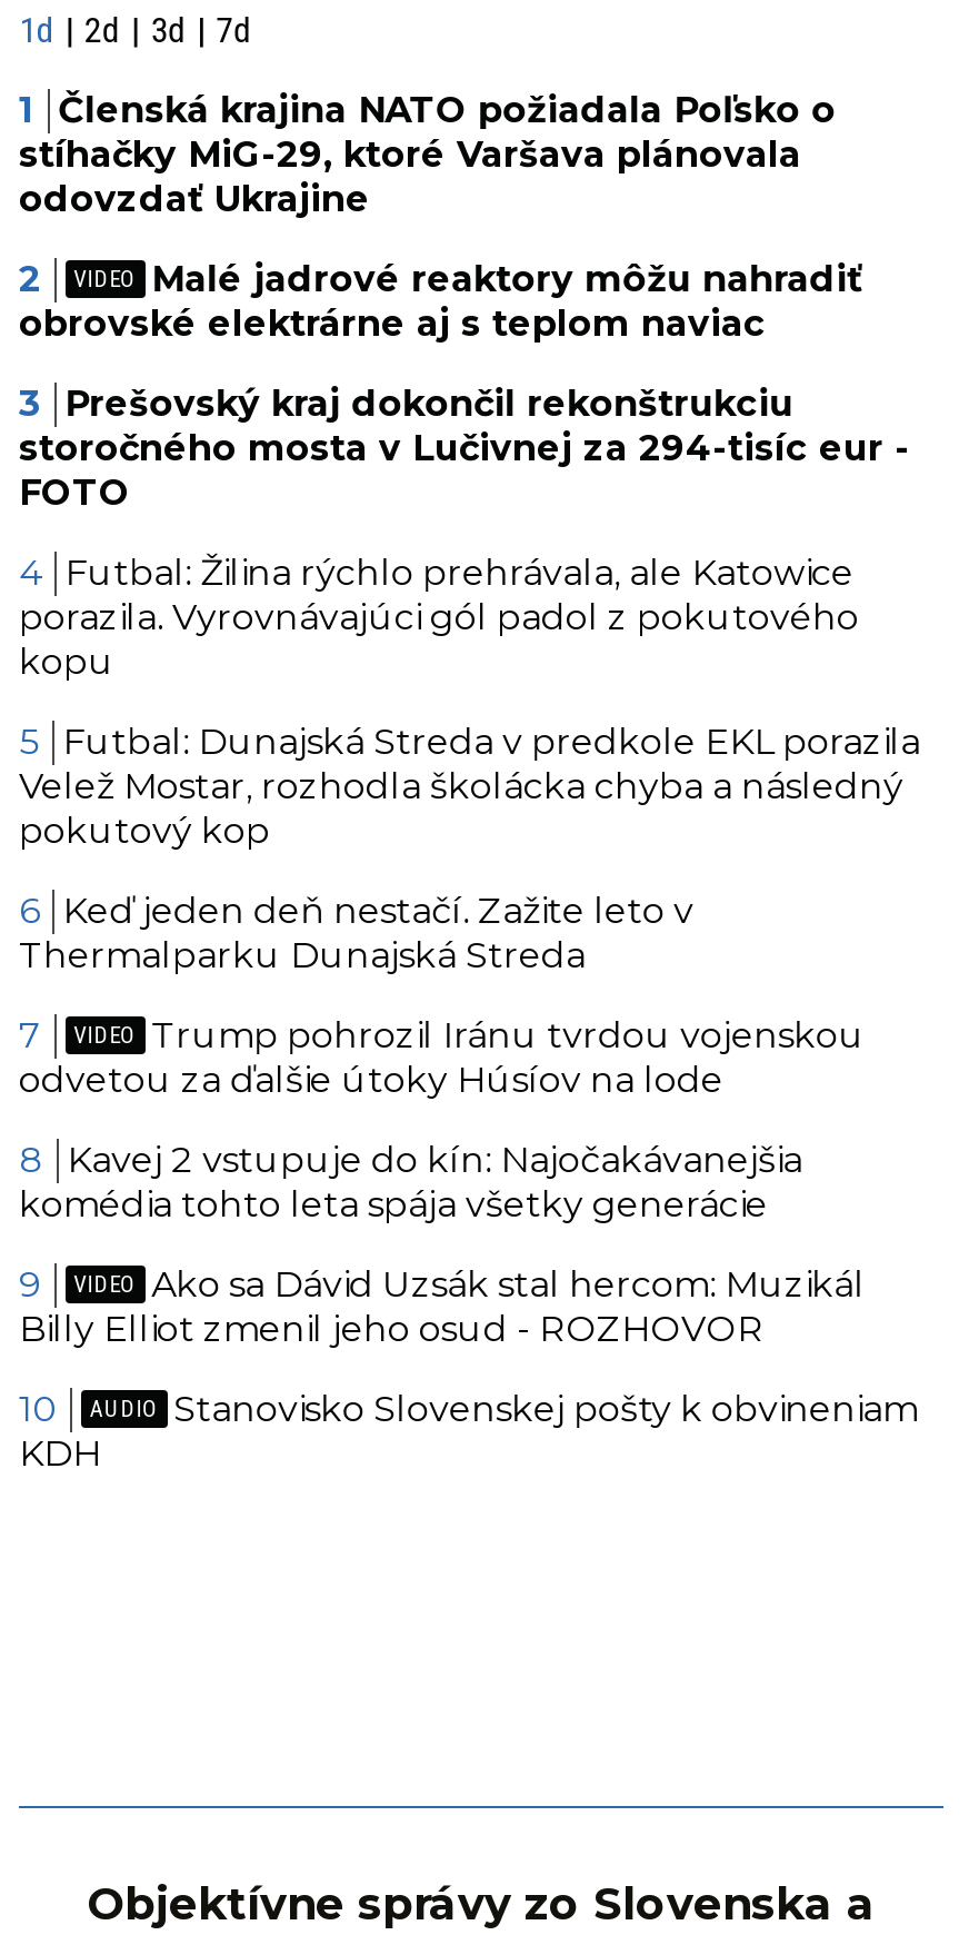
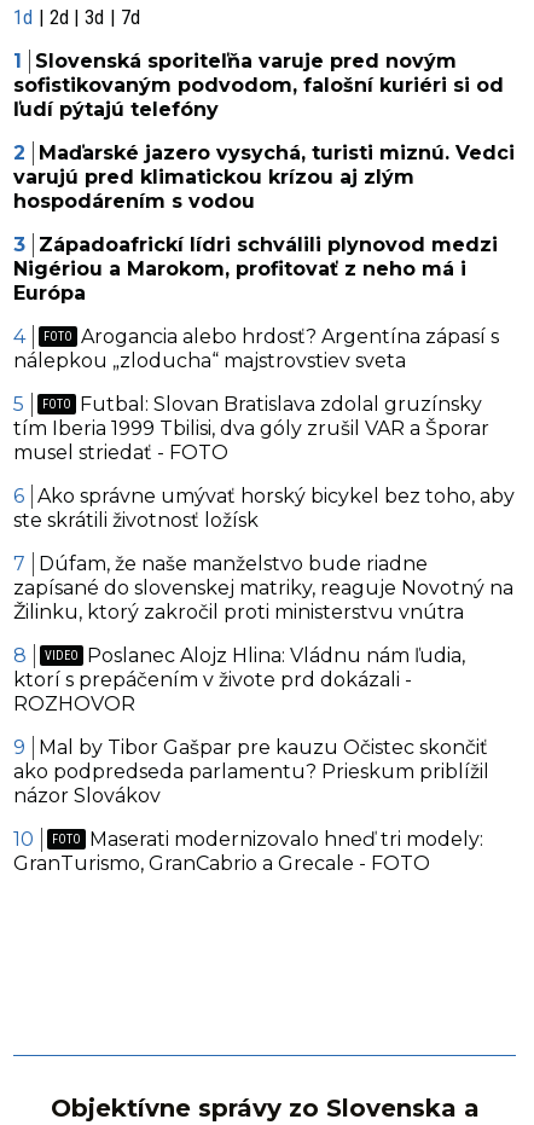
[19,89,836,221] Členská krajina NATO požiadala Poľsko o | stíhačky MiG-29, ktoré Varšava plánovala | odovzdať Ukrajine -> [13,50,504,121] Slovenská sporiteľňa varuje pred novým | sofistikovaným podvodom, falošní kuriéri si od | ľudí pýtajú telefóny
[19,258,863,345] Malé jadrové reaktory môžu nahradiť | obrovské elektrárne aj s teplom naviac -> [13,142,514,213] Maďarské jazero vysychá, turisti miznú. Vedci | varujú pred klimatickou krízou aj zlým | hospodárením s vodou
[19,383,910,514] Prešovský kraj dokončil rekonštrukciu | storočného mosta v Lučivnej za 294-tisíc eur - | FOTO -> [13,233,497,305] Západoafrickí lídri schválili plynovod medzi | Nigériou a Marokom, profitovať z neho má i | Európa
[19,552,859,683] Futbal: Žilina rýchlo prehrávala, ale Katowice | porazila. Vyrovnávajúci gól padol z pokutového | kopu -> [13,325,498,372] Arogancia alebo hrdosť? Argentína zápasí s | nálepkou „zloducha“ majstrovstiev sveta
[19,721,920,852] Futbal: Dunajská Streda v predkole EKL porazila | Velež Mostar, rozhodla školácka chyba a následný | pokutový kop -> [13,393,489,464] Futbal: Slovan Bratislava zdolal gruzínsky | tím Iberia 1999 Tbilisi, dva góly zrušil VAR a Šporar | musel striedať - FOTO
[19,890,694,977] Keď jeden deň nestačí. Zažite leto v | Thermalparku Dunajská Streda -> [13,485,514,532] Ako správne umývať horský bicykel bez toho, aby | ste skrátili životnosť ložísk
[19,1015,865,1101] Trump pohrozil Iránu tvrdou vojenskou | odvetou za ďalšie útoky Húsíov na lode -> [13,552,513,624] Dúfam, že naše manželstvo bude riadne | zapísané do slovenskej matriky, reaguje Novotný na | Žilinku, ktorý zakročil proti ministerstvu vnútra
[19,1139,803,1226] Kavej 2 vstupuje do kín: Najočakávanejšia | komédia tohto leta spája všetky generácie -> [13,644,465,716] Poslanec Alojz Hlina: Vládnu nám ľudia, | ktorí s prepáčením v živote prd dokázali - | ROZHOVOR
[19,1264,865,1350] Ako sa Dávid Uzsák stal hercom: Muzikál | Billy Elliot zmenil jeho osud - ROZHOVOR -> [13,736,489,807] Mal by Tibor Gašpar pre kauzu Očistec skončiť | ako podpredseda parlamentu? Prieskum priblížil | názor Slovákov
[19,1388,918,1475] Stanovisko Slovenskej pošty k obvineniam | KDH -> [13,828,483,875] Maserati modernizovalo hneď tri modely: | GranTurismo, GranCabrio a Grecale - FOTO

